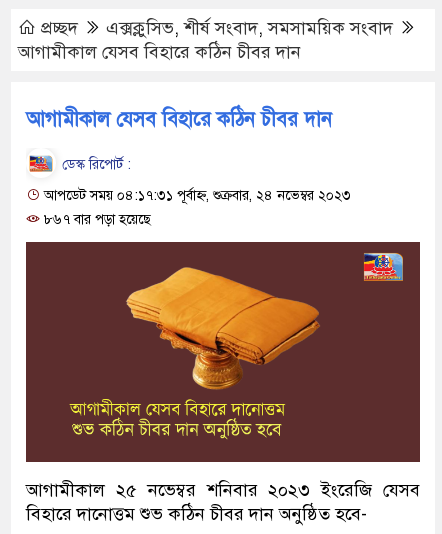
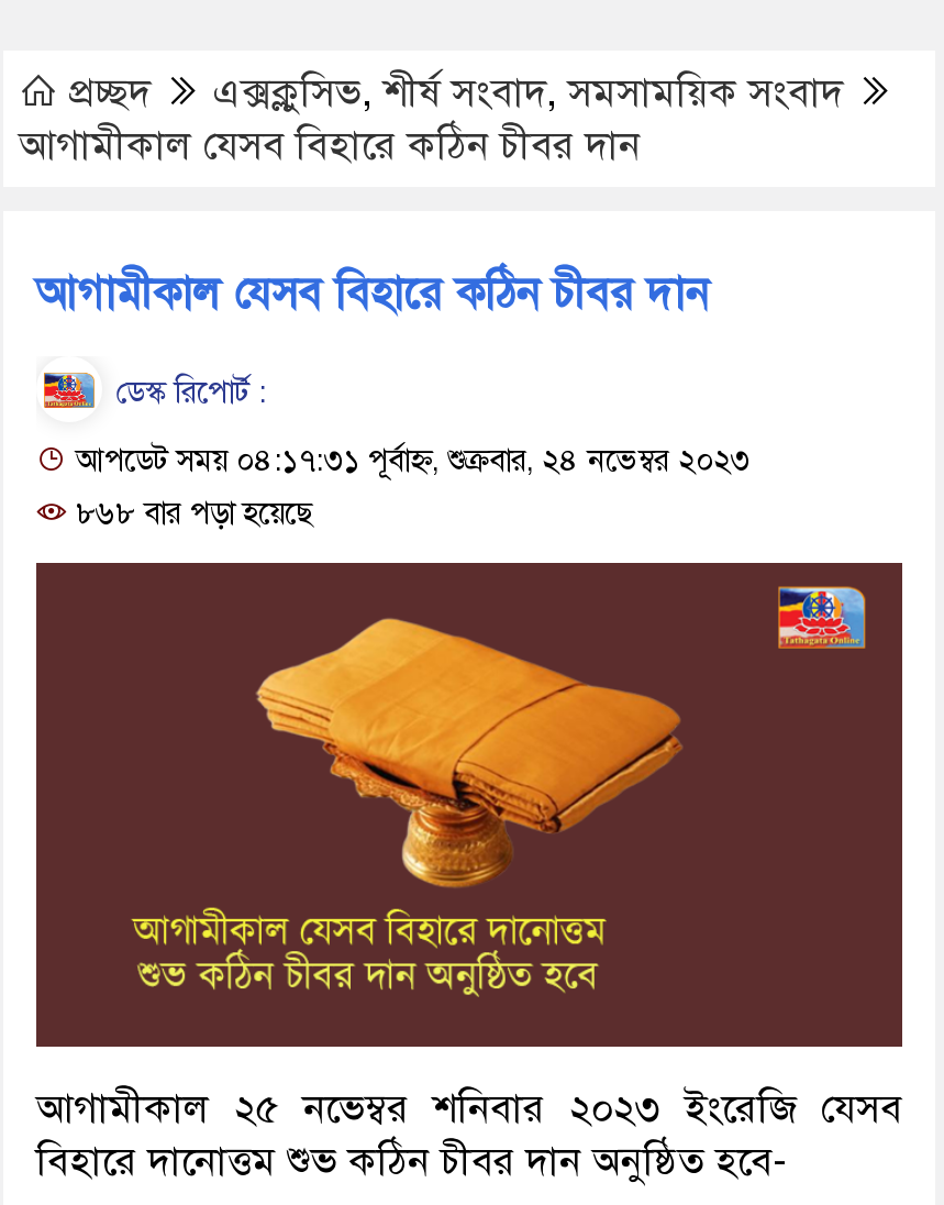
[40,211,151,228] ৮৬৭ বার পড়া হয়েছে -> [67,495,313,532] ৮৬৮ বার পড়া হয়েছে

